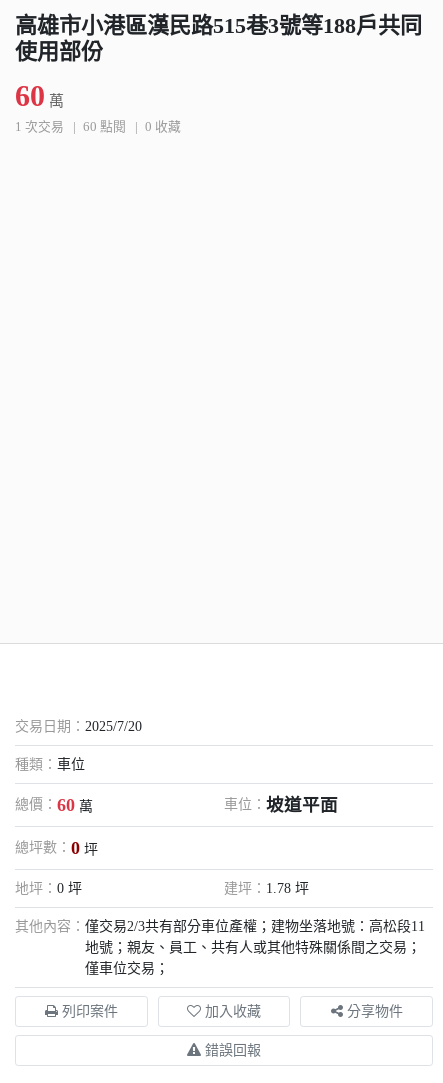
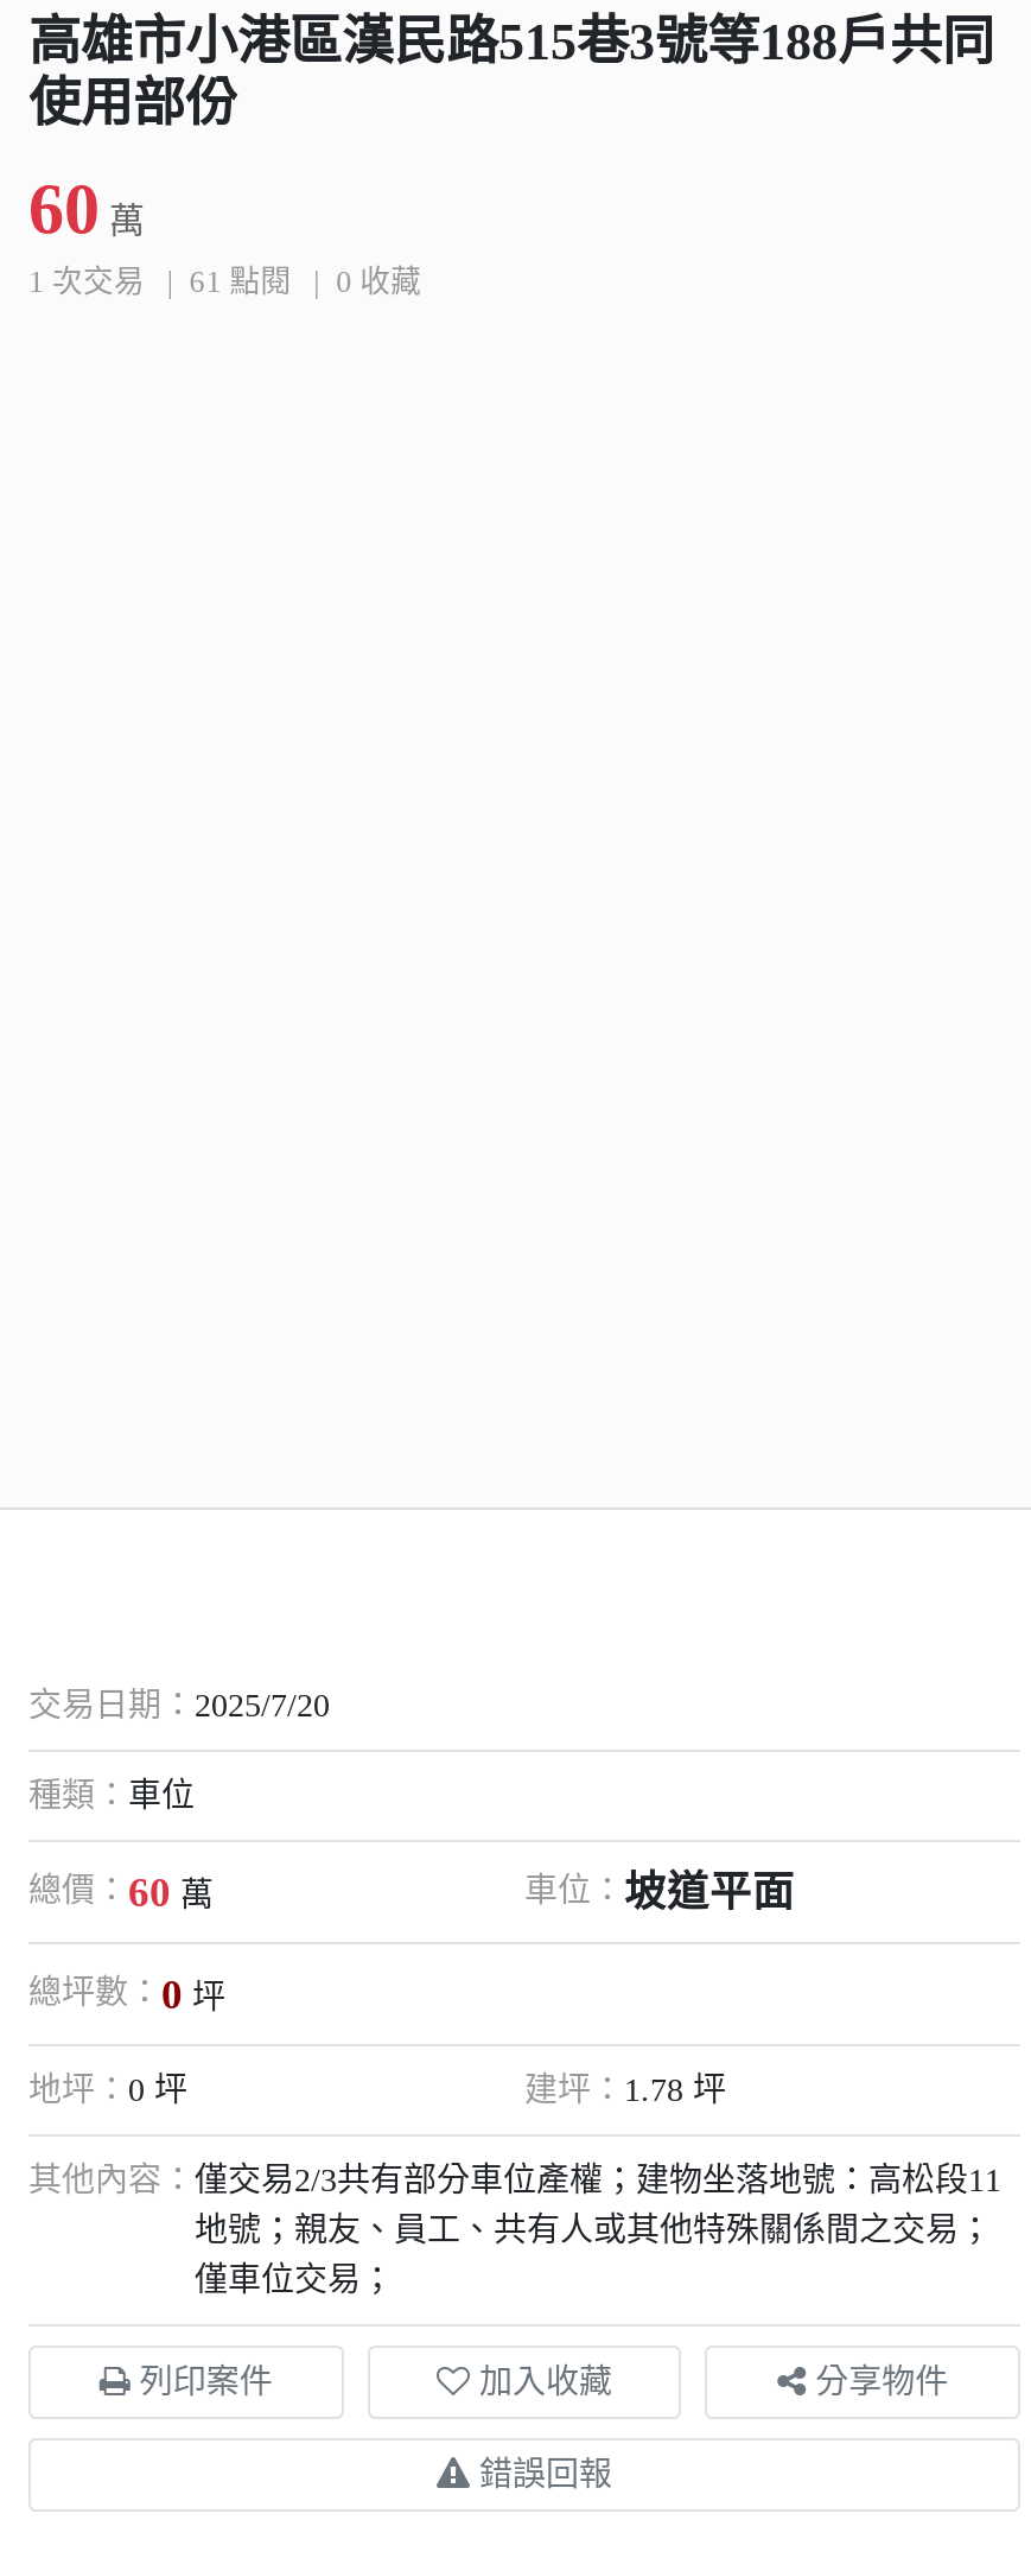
[15,120,181,134] 1 次交易 60 點閱 0 收藏 -> [28,266,421,299] 1 次交易 61 點閱 0 收藏

